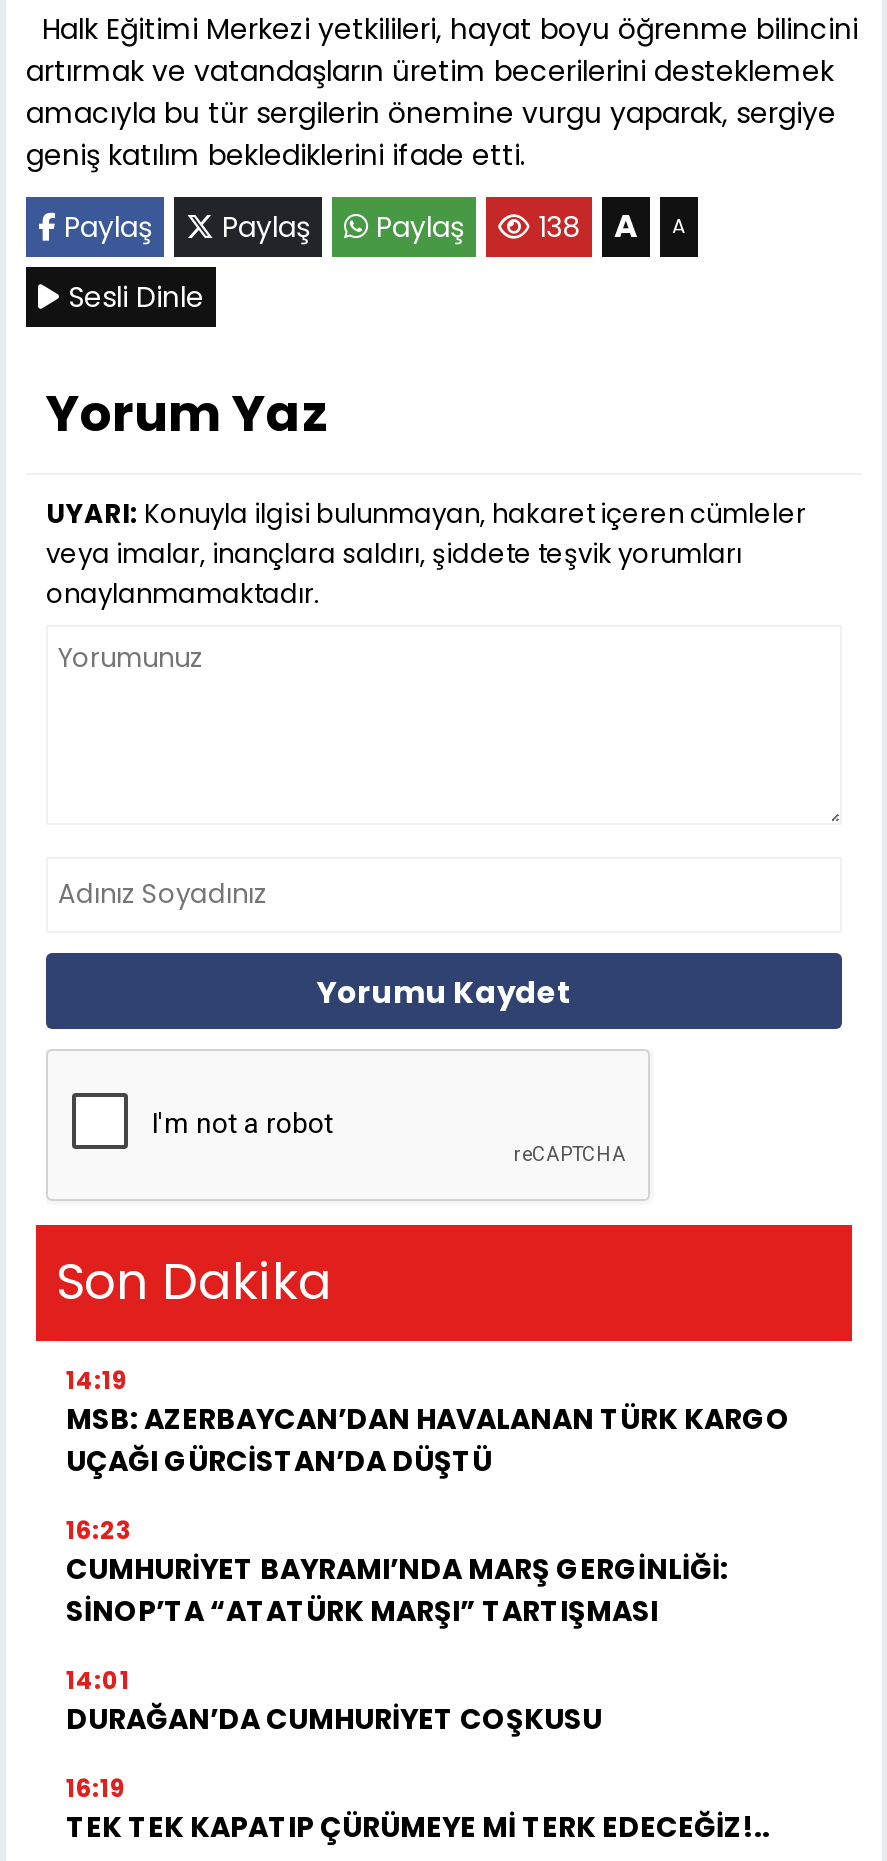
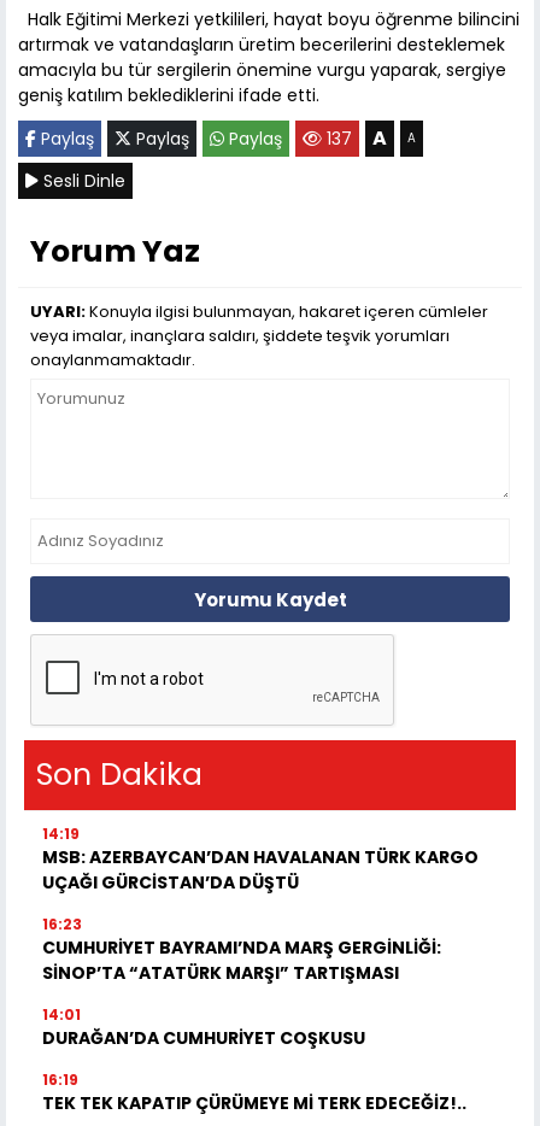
[56,203,686,249] Paylaş Paylaş Paylaş 138 A A -> [36,124,416,152] Paylaş Paylaş Paylaş 137 A A

